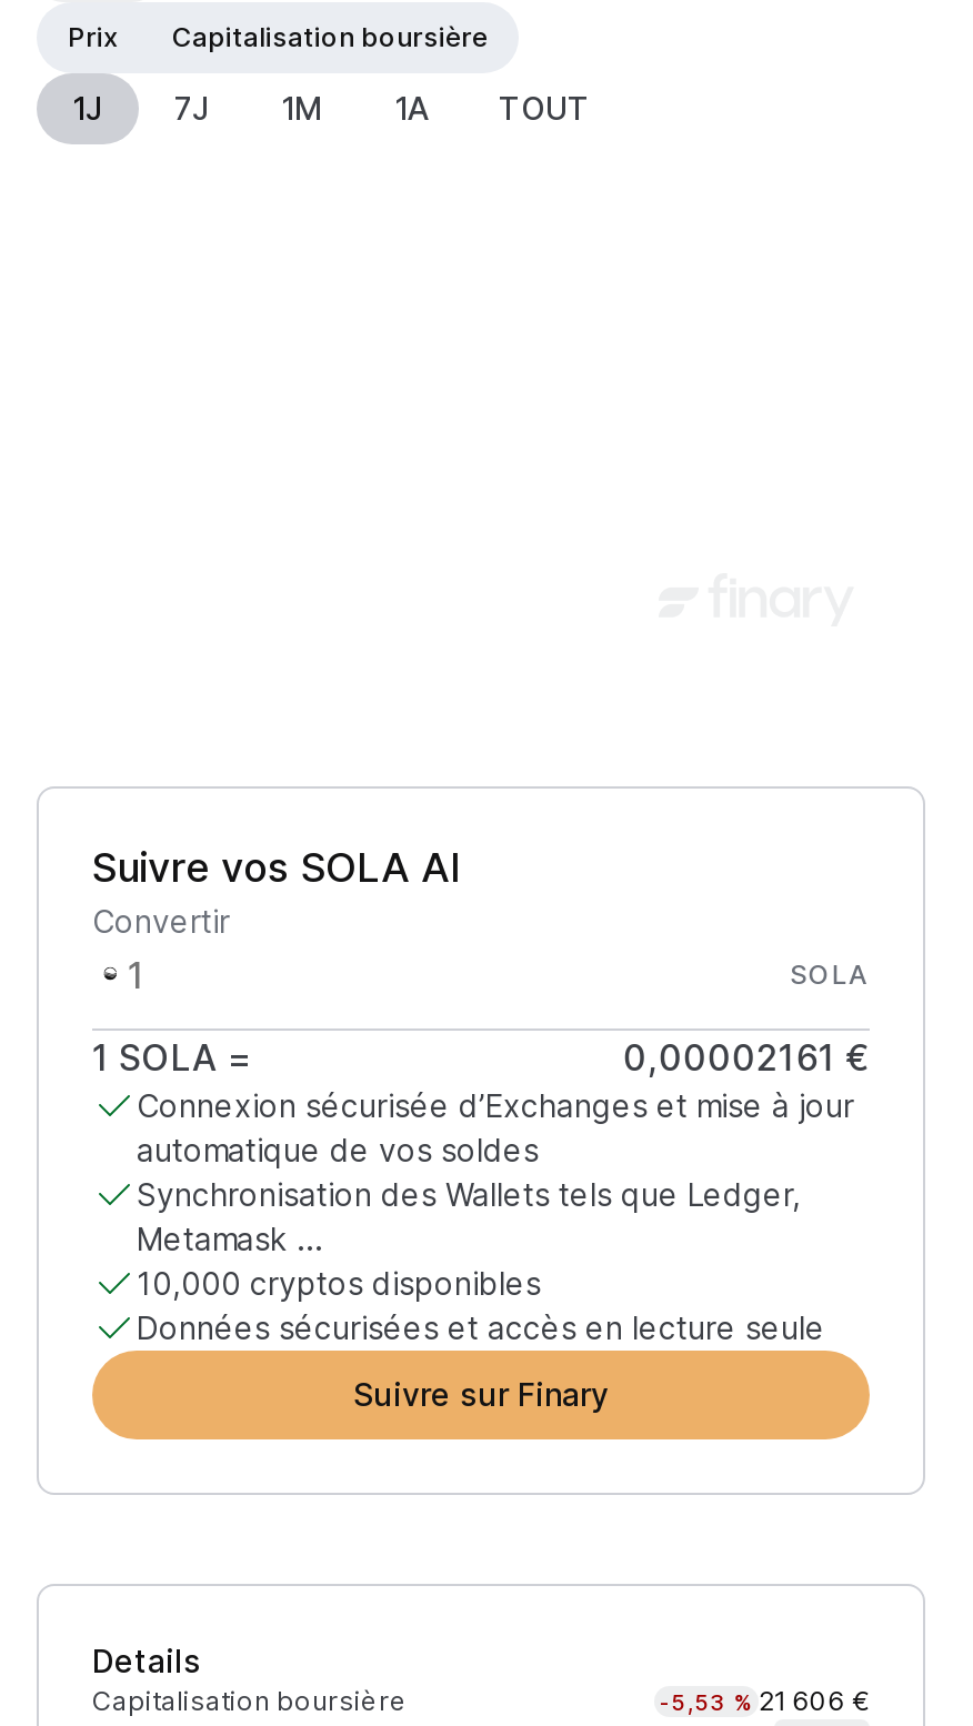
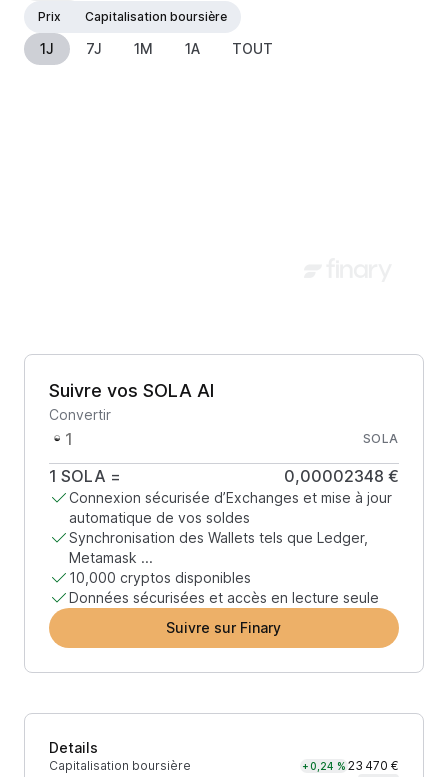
[623,1035,869,1080] 0,00002161 € -> [284,466,399,486] 0,00002348 €
[660,1684,869,1717] -5,53 % 21 606 € -> [302,758,399,773] +0,24 % 23 470 €

